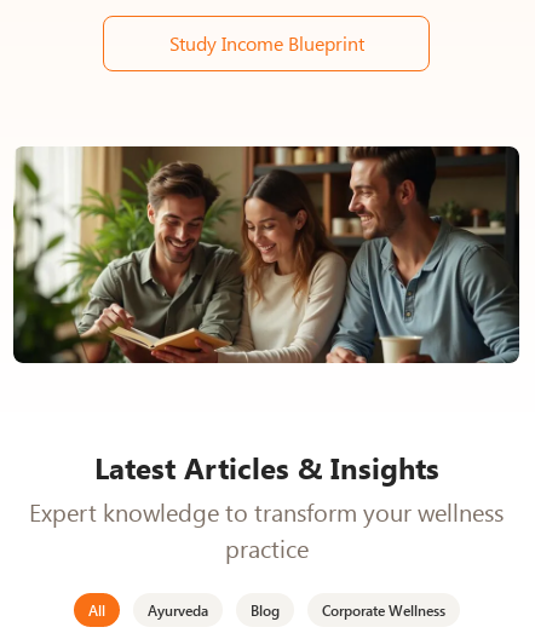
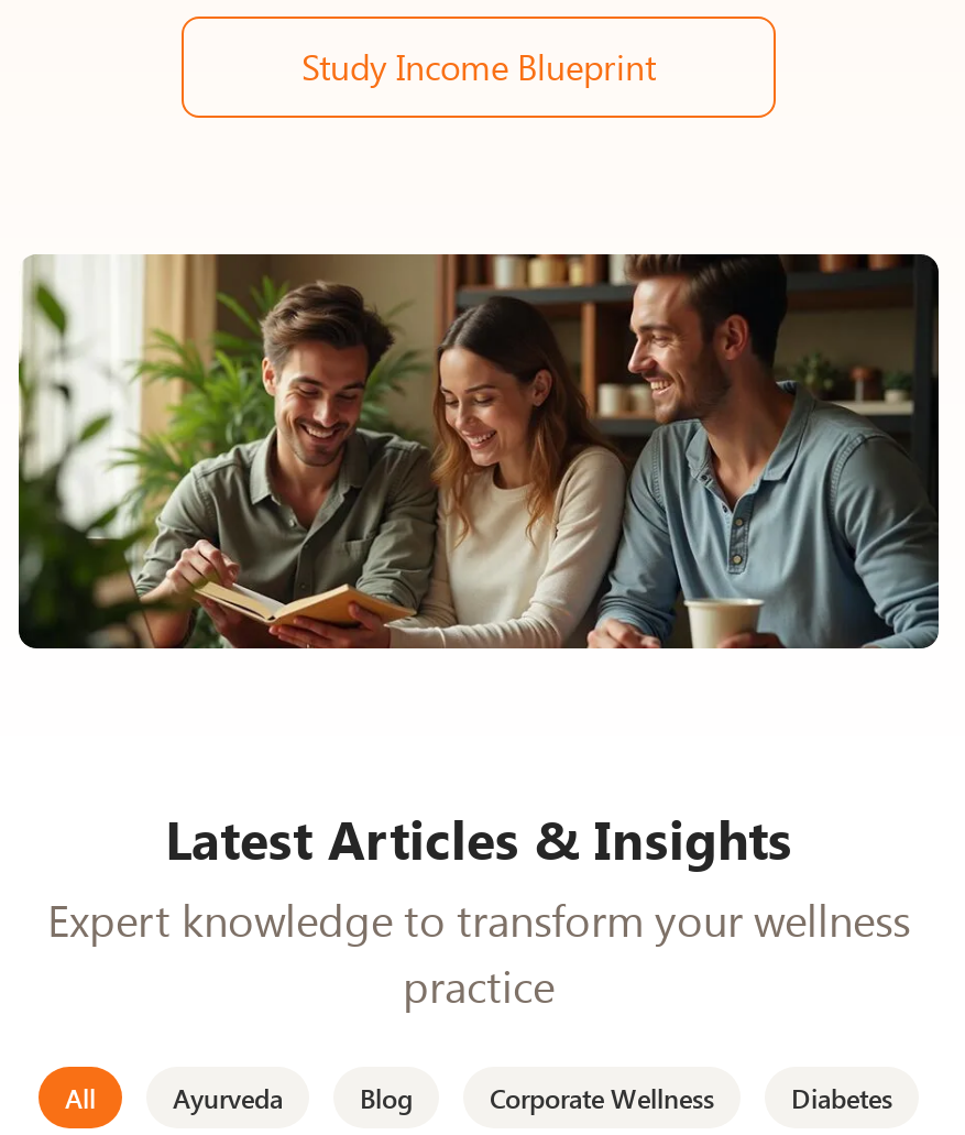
none -> [791,1080,892,1115] Diabetes

